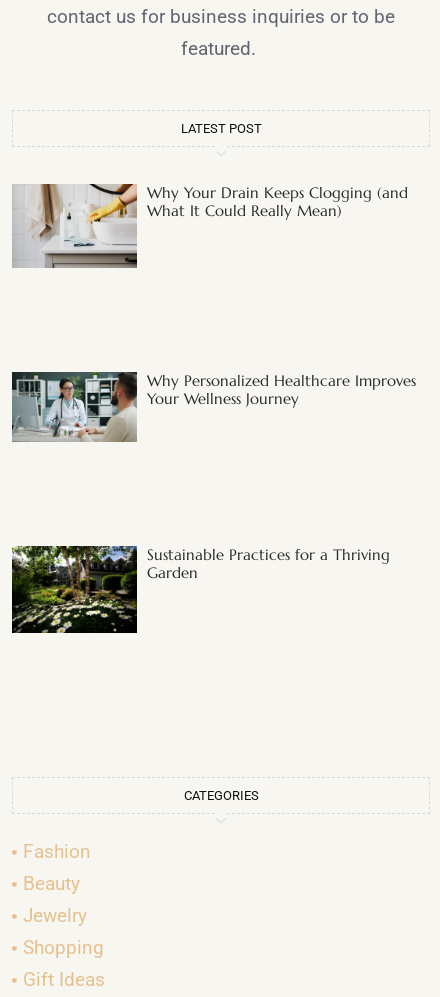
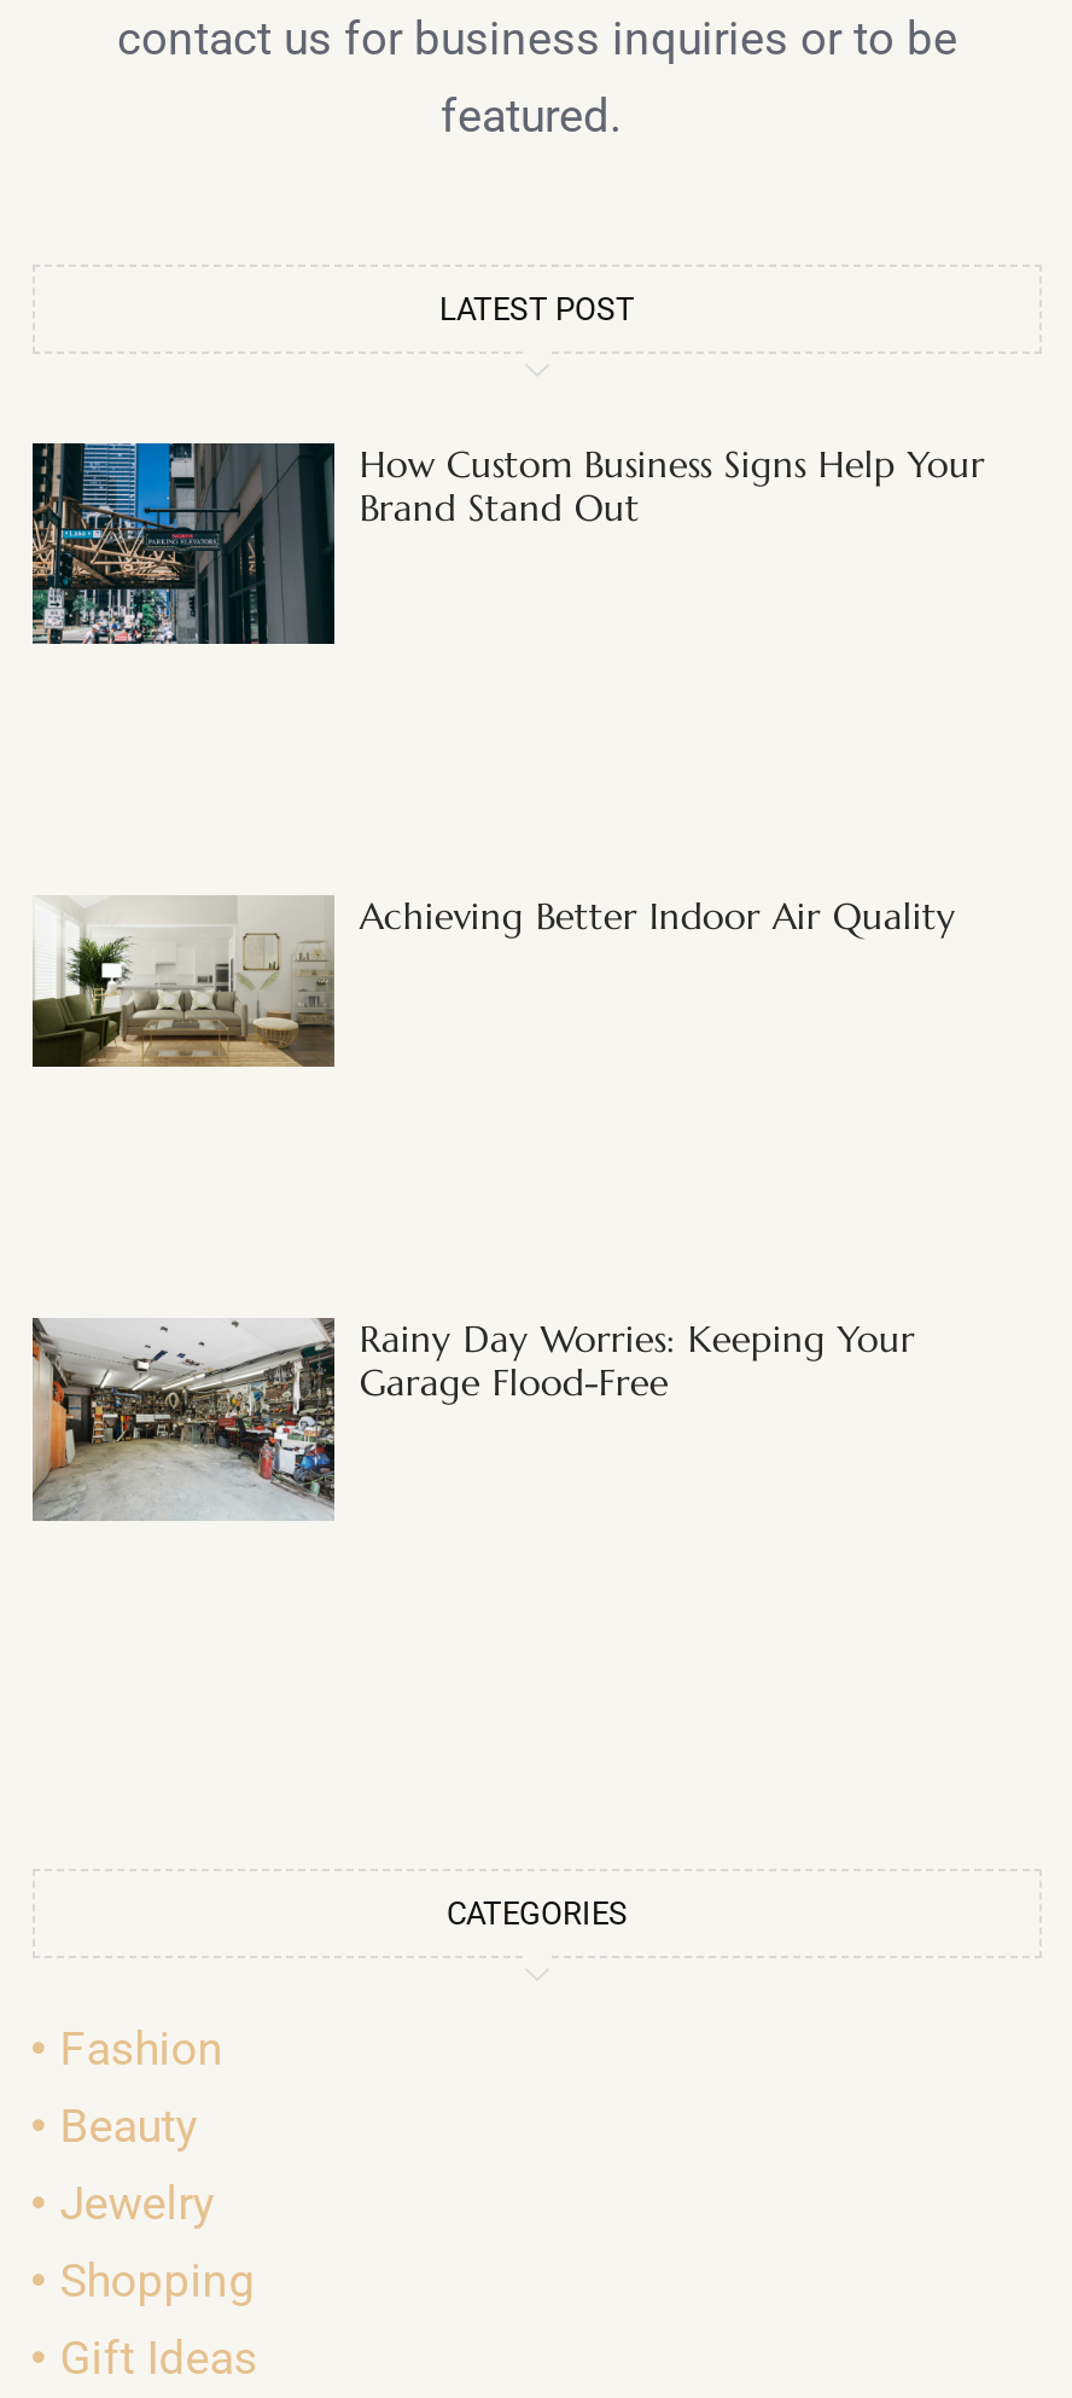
[12,183,408,268] [image] | Why Your Drain Keeps Clogging (and | What It Could Really Mean) -> [30,440,985,645] [image] | How Custom Business Signs Help Your | Brand Stand Out
[11,371,416,443] [image] | Why Personalized Healthcare Improves | Your Wellness Journey -> [30,893,956,1070] [image] | Achieving Better Indoor Air Quality
[11,545,390,634] [image] | Sustainable Practices for a Thriving | Garden -> [30,1315,915,1522] [image] | Rainy Day Worries: Keeping Your | Garage Flood-Free

